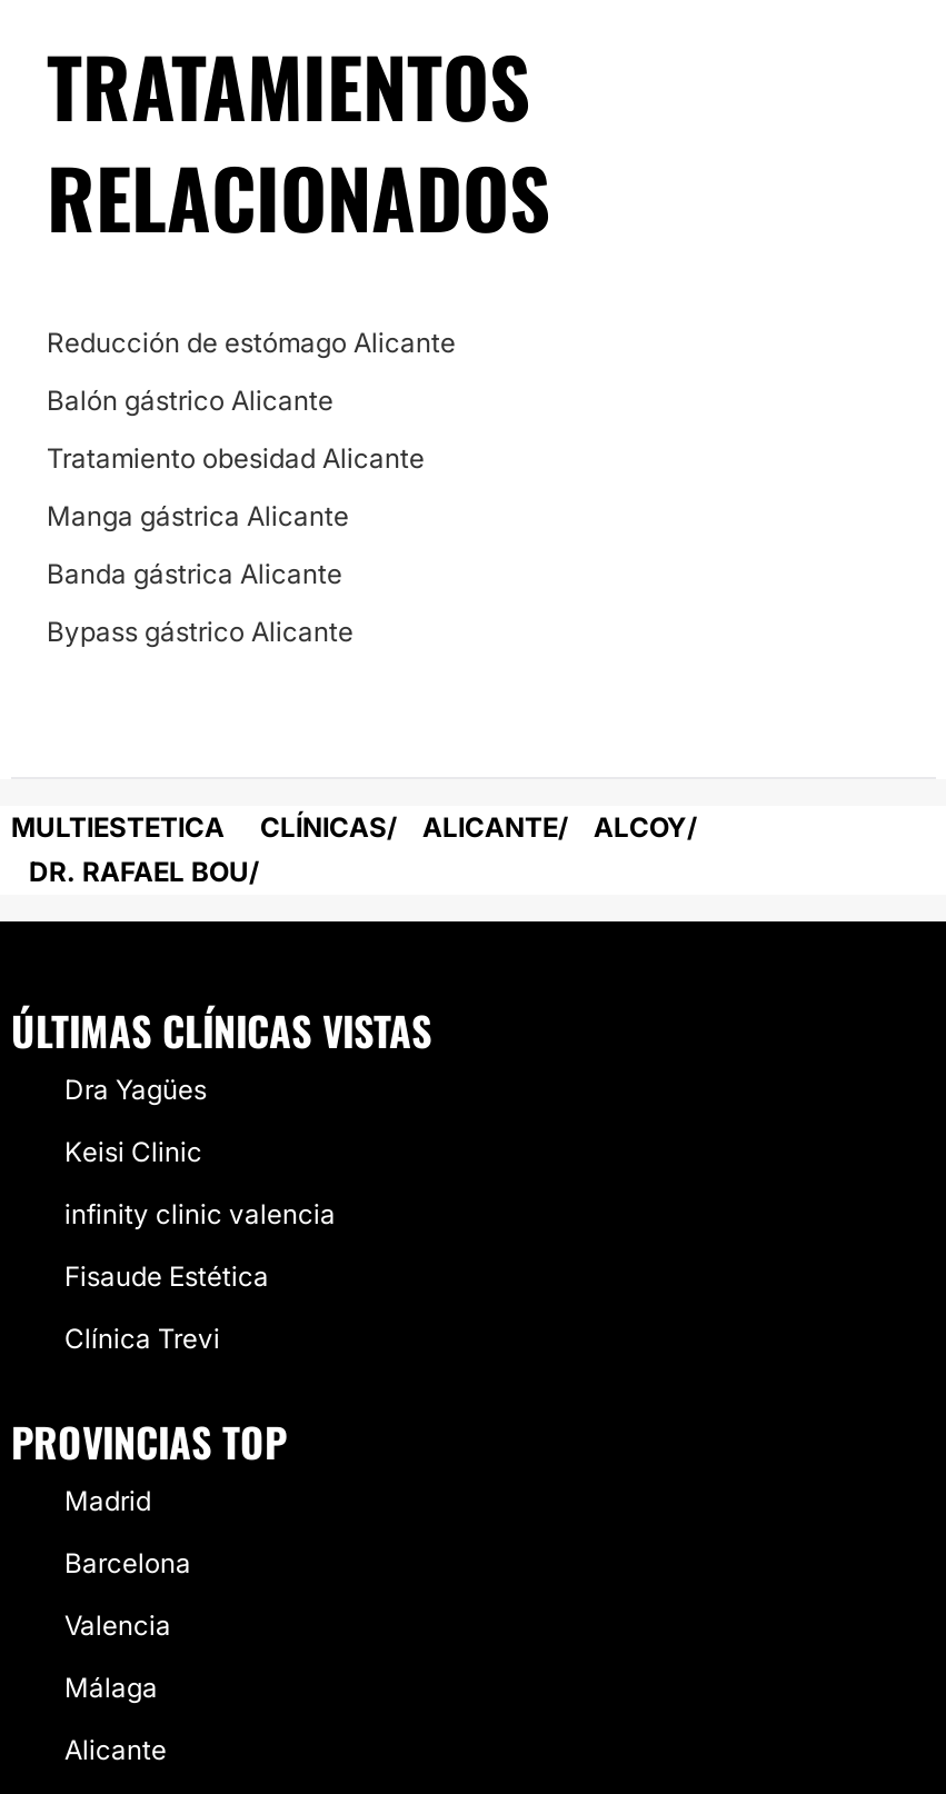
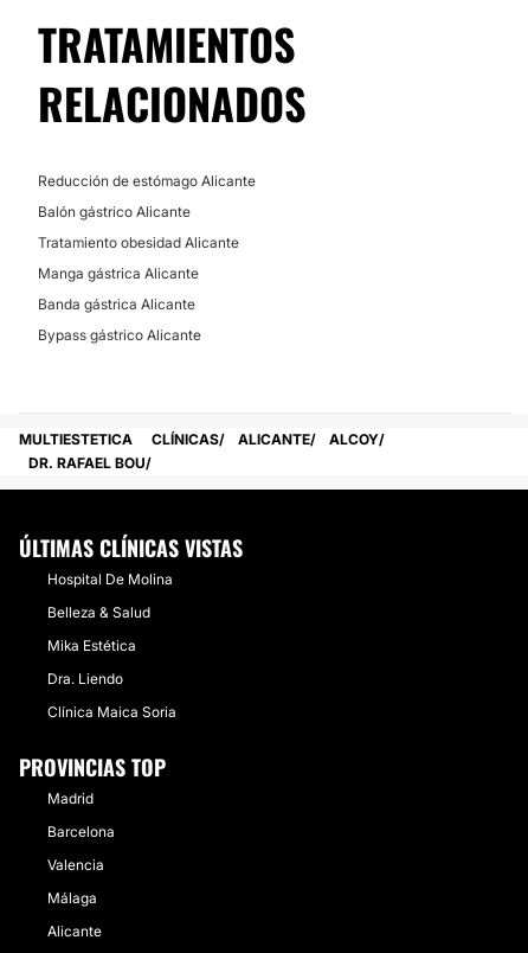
[64,1073,207,1106] Dra Yagües -> [47,570,173,588] Hospital De Molina
[64,1135,202,1168] Keisi Clinic -> [47,603,150,621] Belleza & Salud
[64,1197,336,1230] infinity clinic valencia -> [47,637,136,654] Mika Estética
[64,1259,269,1293] Fisaude Estética -> [47,670,123,687] Dra. Liendo
[64,1322,220,1355] Clínica Trevi -> [47,703,176,721] Clínica Maica Soria

